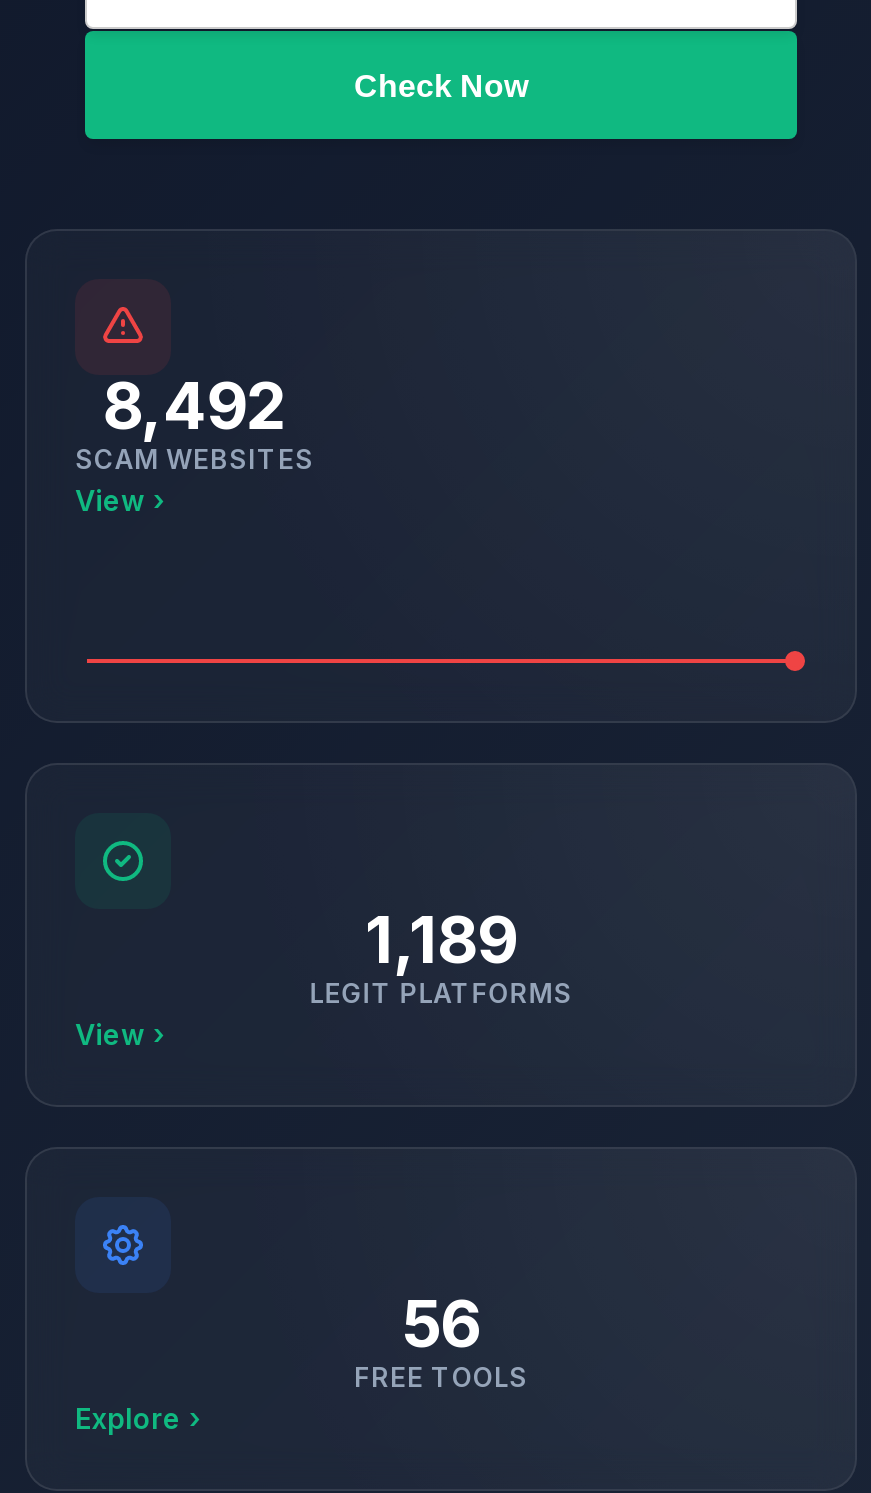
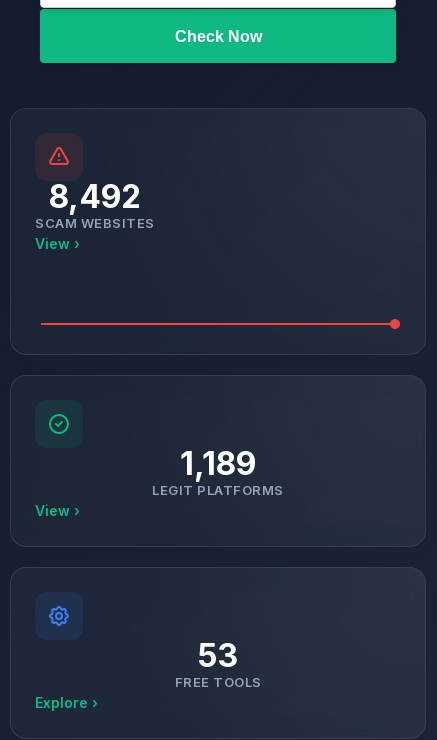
[402,1285,480,1363] 56 -> [198,636,238,675] 53

